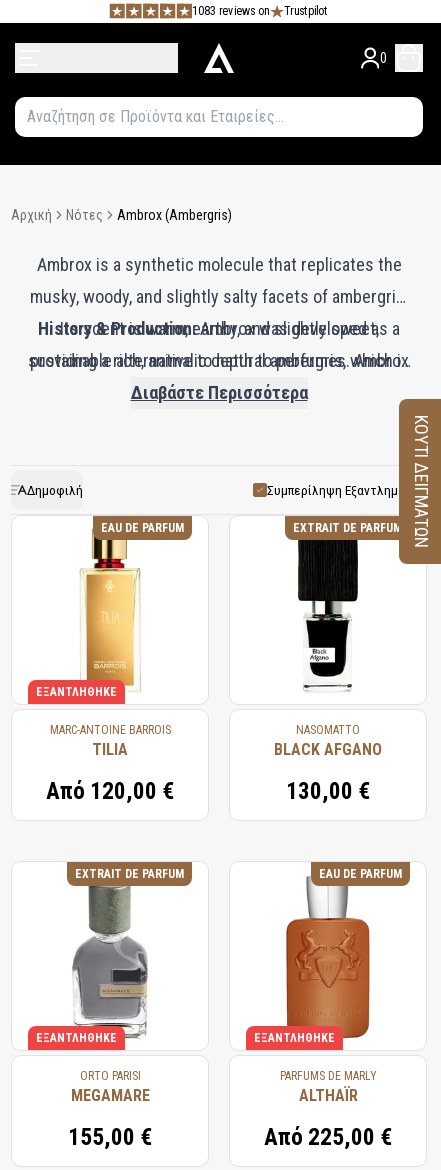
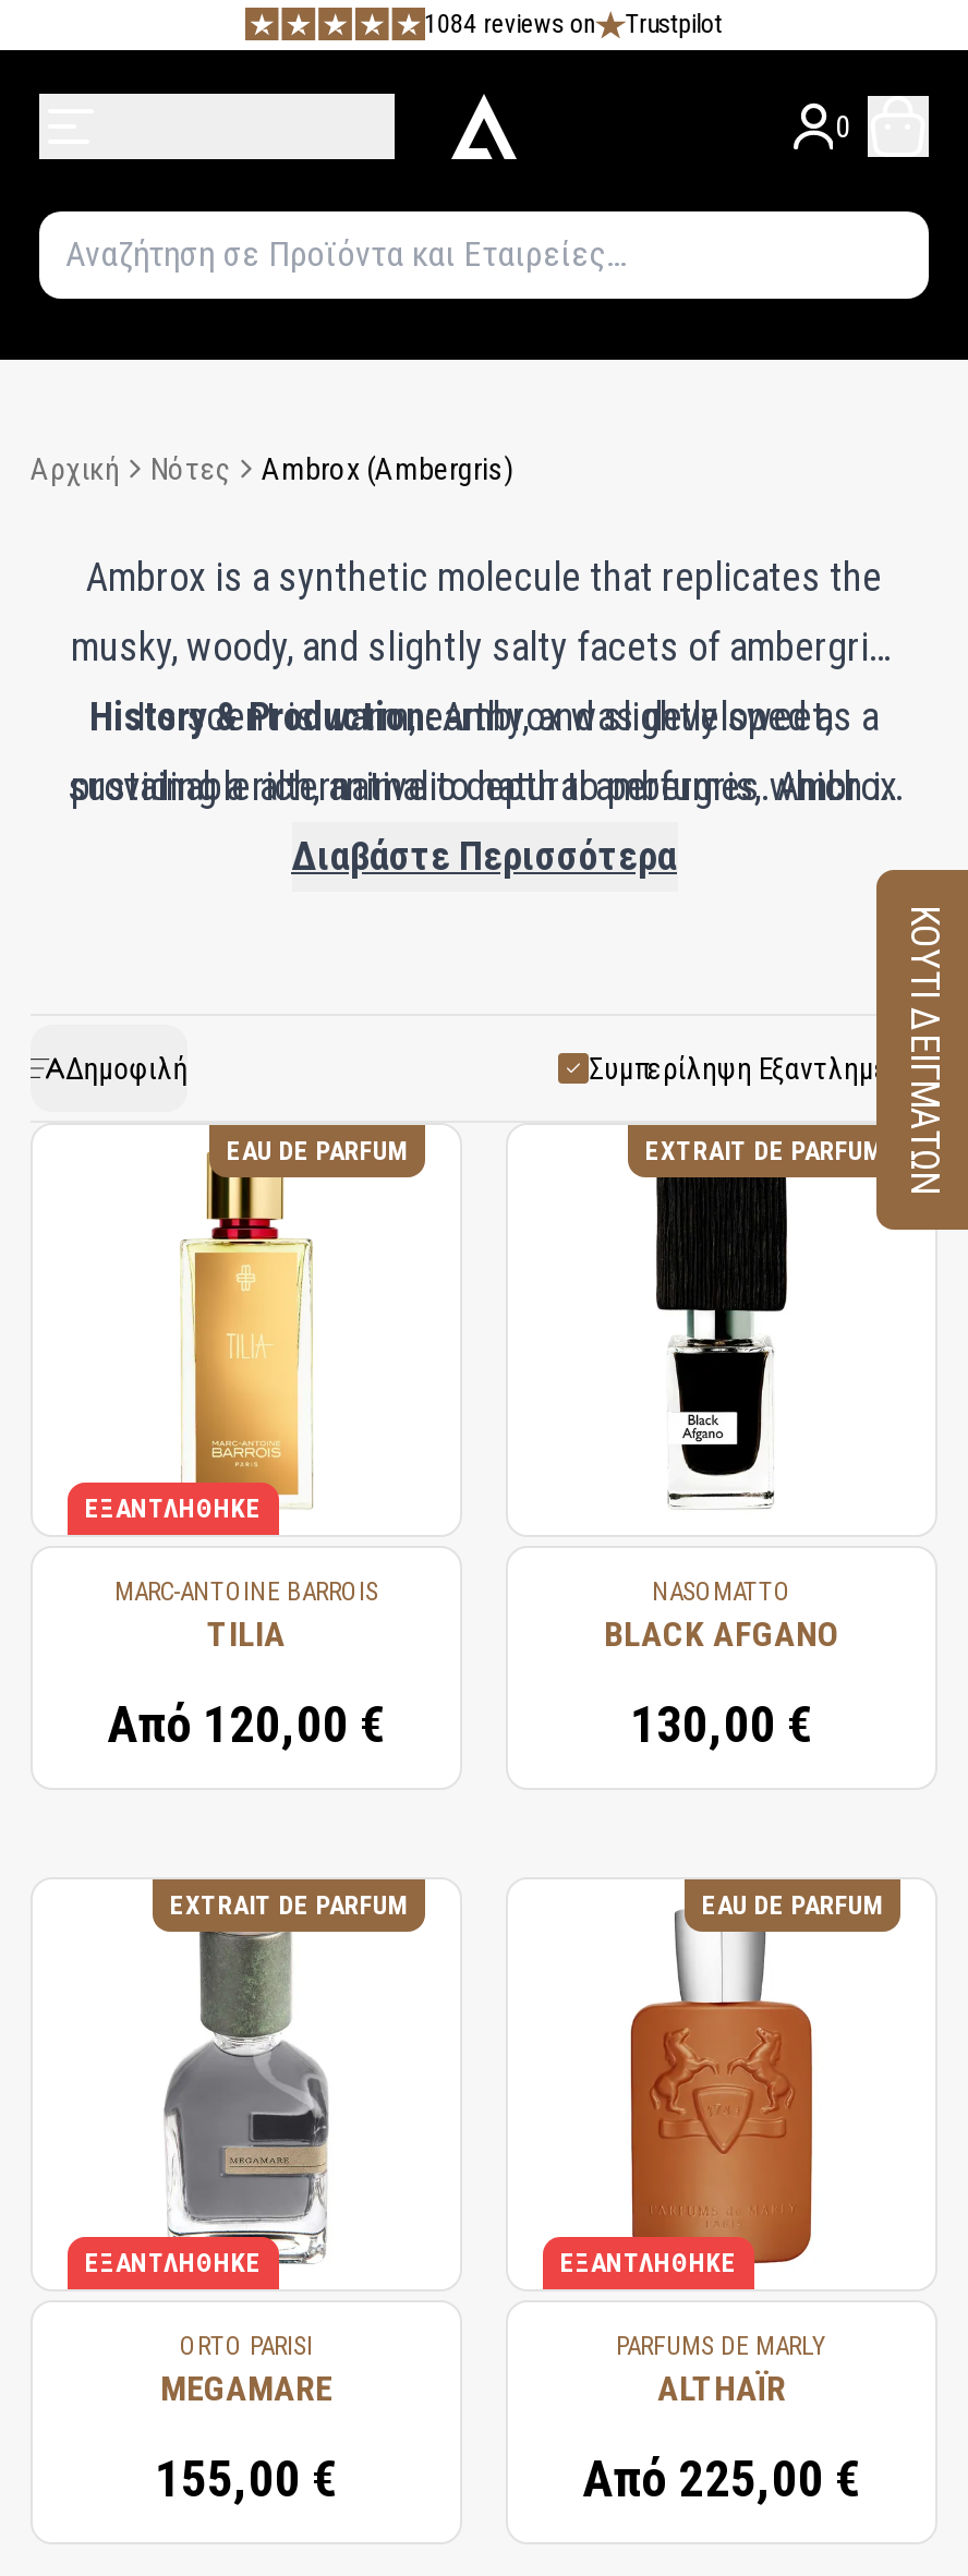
[192,3,328,18] 1083 reviews on Trustpilot -> [424,8,722,39] 1084 reviews on Trustpilot

